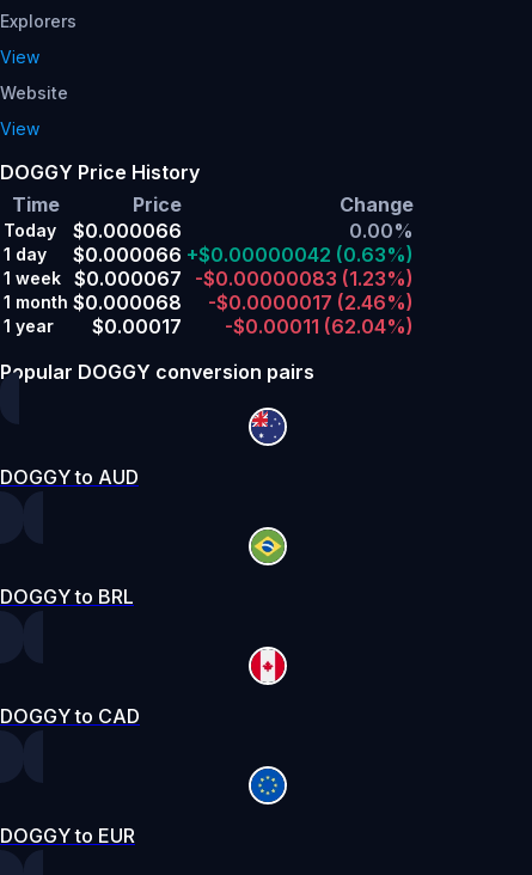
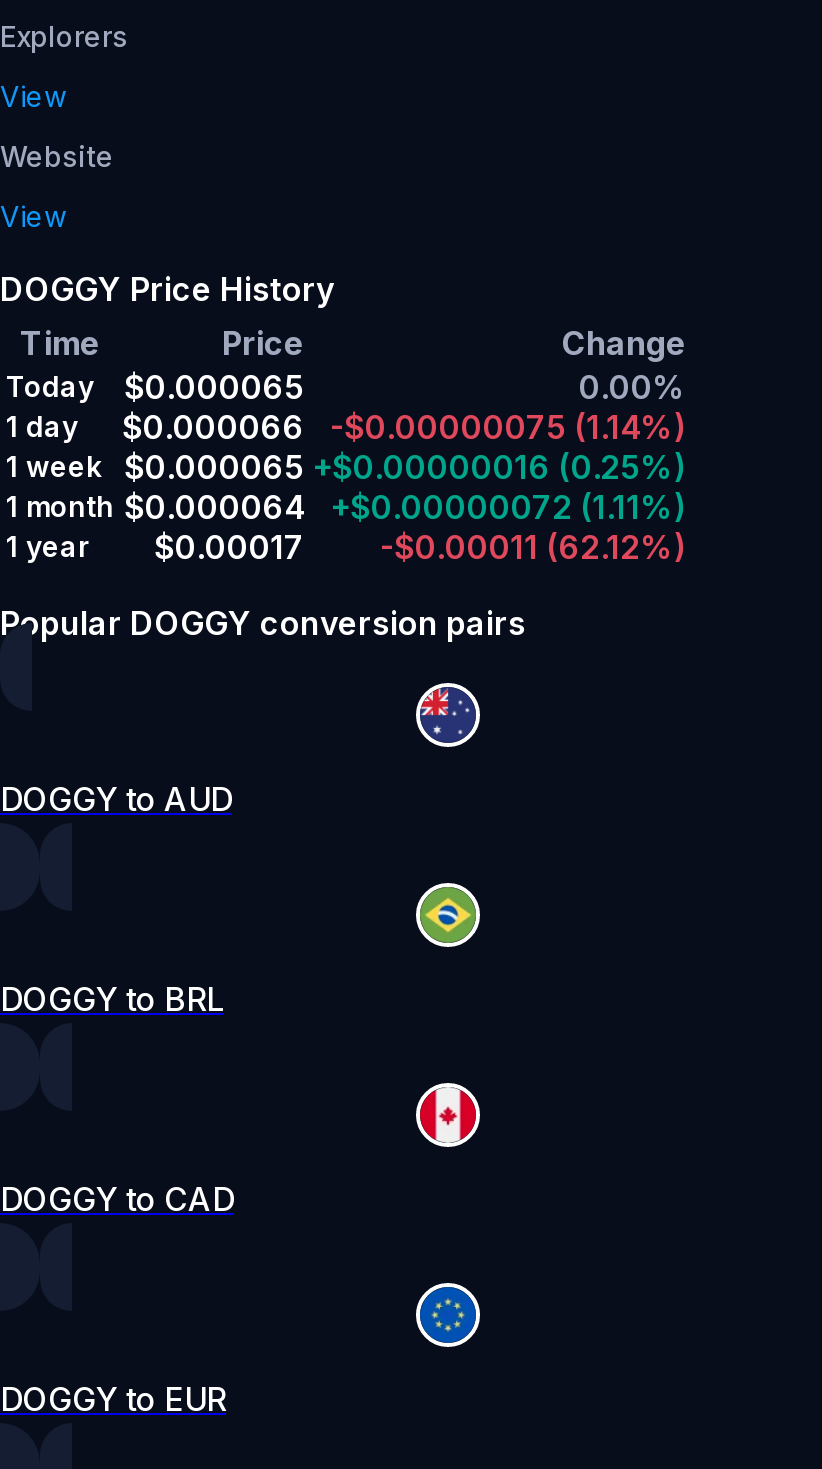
[4,218,182,242] Today $0.000066 -> [6,366,304,406] Today $0.000065
[73,242,414,266] $0.000066 +$0.00000042 (0.63%) -> [122,406,686,446] $0.000066 | -$0.00000075 (1.14%)
[4,266,414,290] 1 week $0.000067 -$0.00000083 (1.23%) -> [6,446,686,486] 1 week $0.000065 +$0.00000016 (0.25%)
[4,290,182,314] 1 month $0.000068 -> [6,486,304,526] 1 month $0.000064
[208,290,414,314] -$0.0000017 (2.46%) -> [330,486,686,526] +$0.00000072 (1.11%)
[4,314,414,338] 1 year $0.00017 -$0.00011 (62.04%) -> [6,526,686,566] 1 year $0.00017 -$0.00011 (62.12%)

